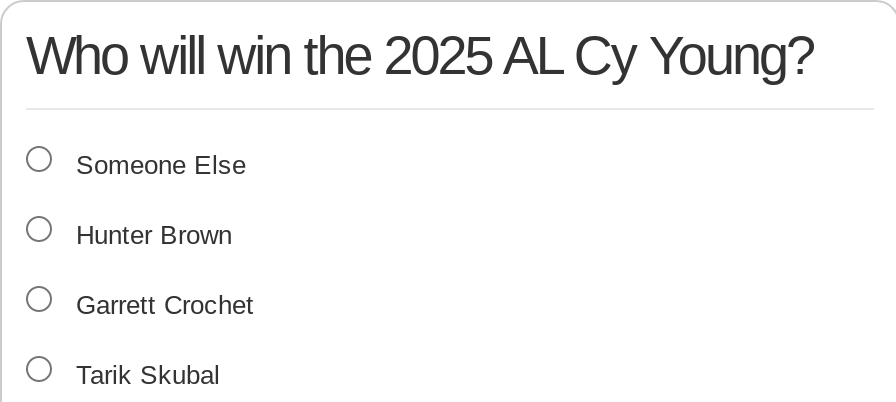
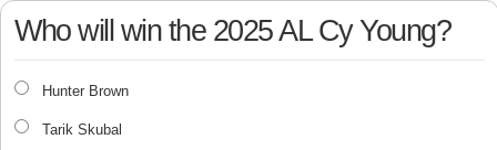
[76,150,246,180] Someone Else -> none
[76,290,254,320] Garrett Crochet -> none

